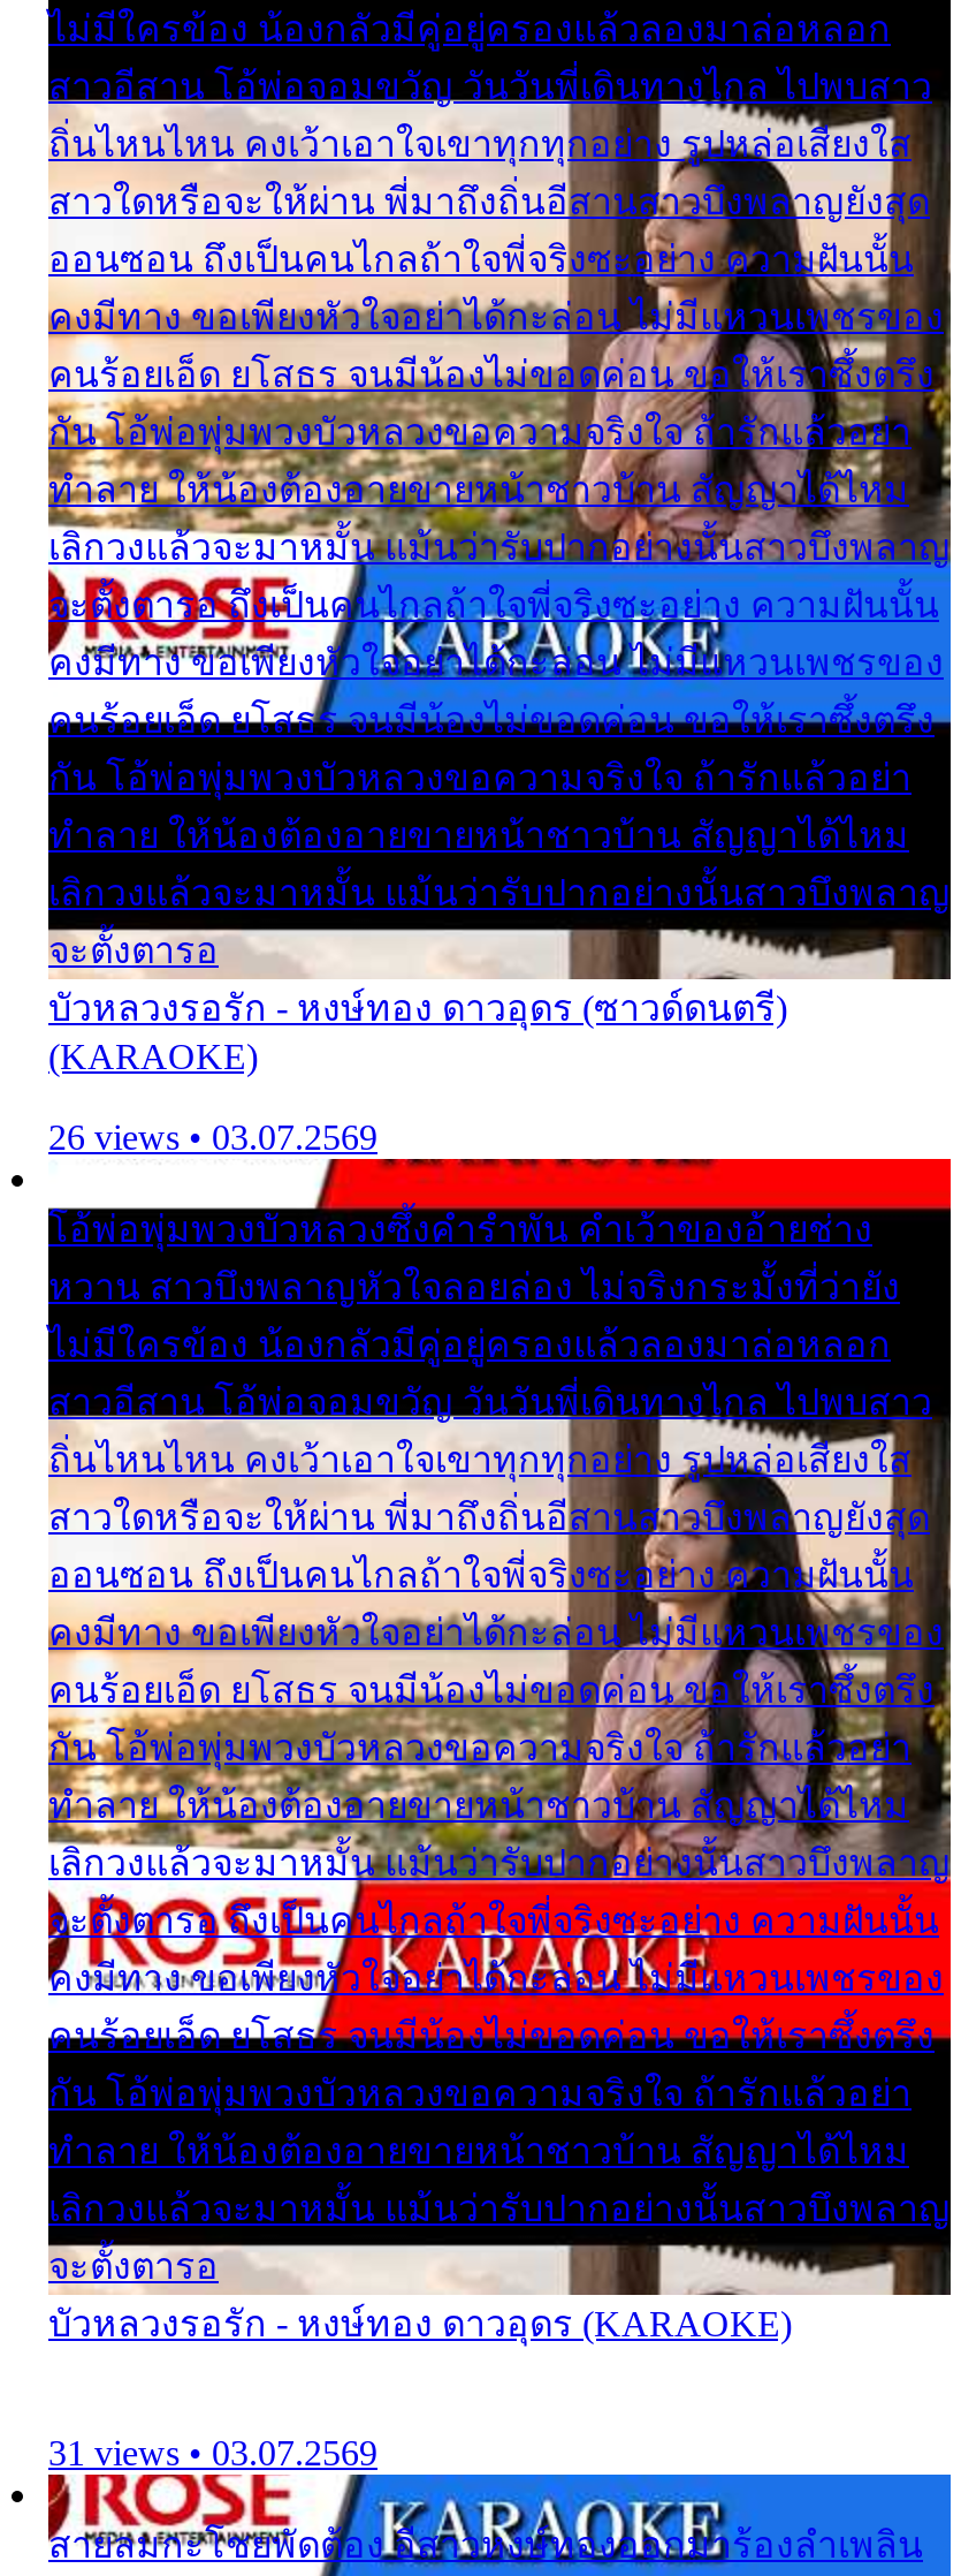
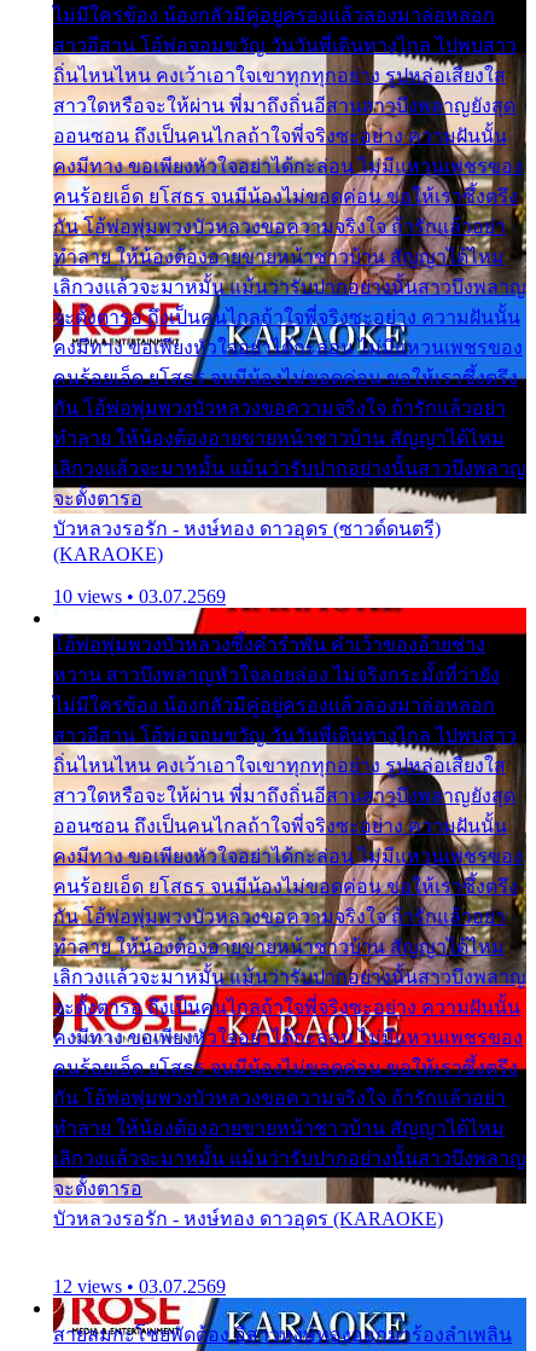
[48,1117,377,1156] 26 views • 03.07.2569 -> [53,586,226,606] 10 views • 03.07.2569
[48,2433,377,2472] 31 views • 03.07.2569 -> [53,1276,226,1296] 12 views • 03.07.2569

